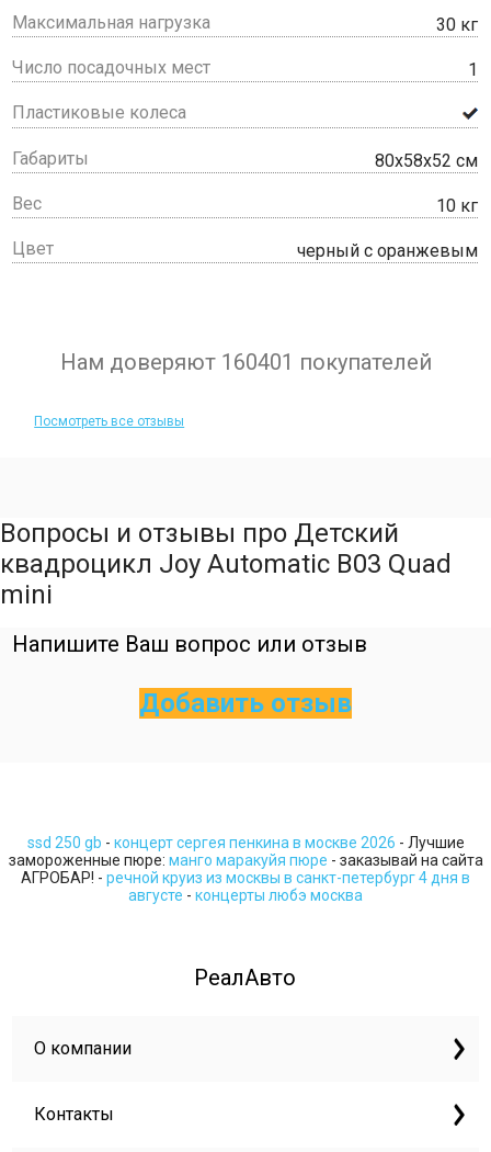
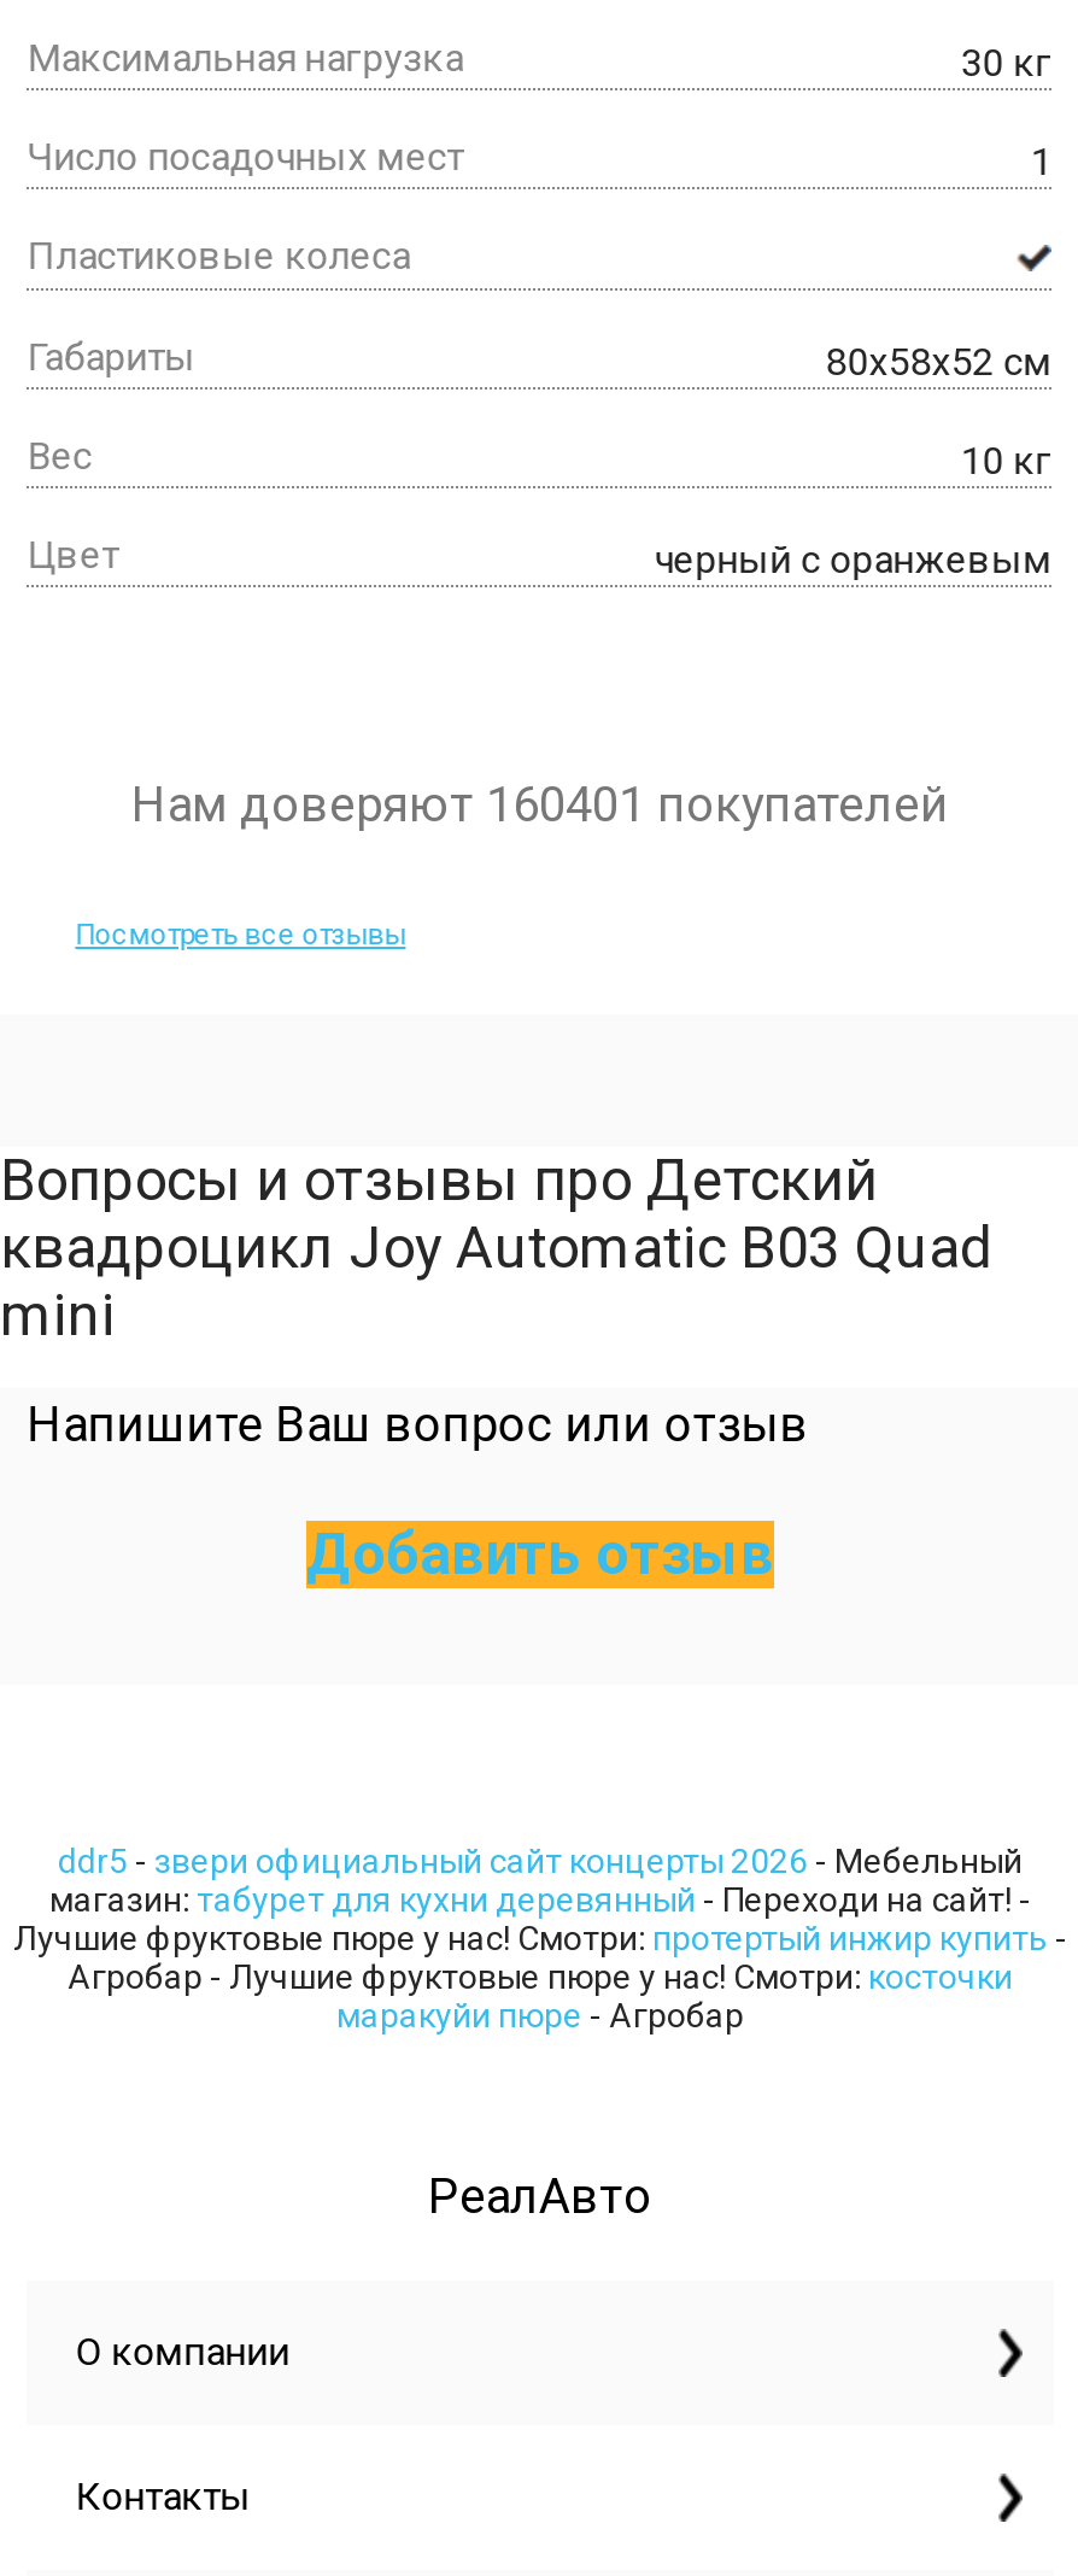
[8,834,483,904] ssd 250 gb - концерт сергея пенкина в москве 2026 - Лучшие | замороженные пюре: манго маракуйя пюре - заказывай на сайта | АГРОБАР! - речной круиз из москвы в санкт-петербург 4 дня в | августе - концерты любэ москва -> [13,1842,1067,2035] ddr5 - звери официальный сайт концерты 2026 - Мебельный | магазин: табурет для кухни деревянный - Переходи на сайт! - | Лучшие фруктовые пюре у нас! Смотри: протертый инжир купить - | Агробар - Лучшие фруктовые пюре у нас! Смотри: косточки | маракуйи пюре - Агробар

